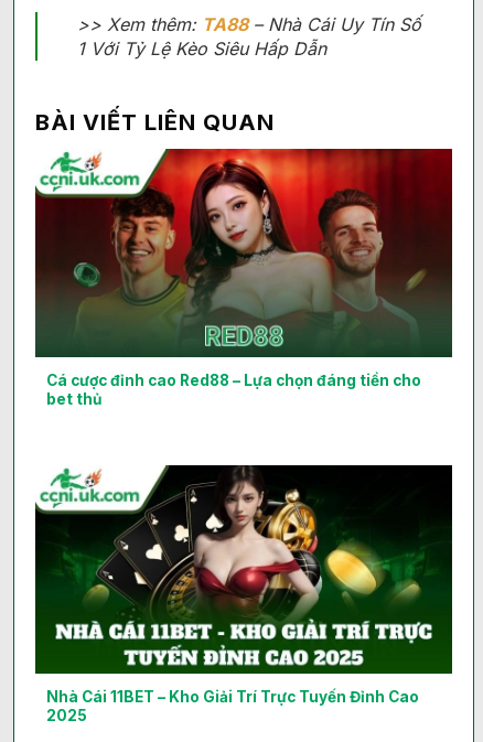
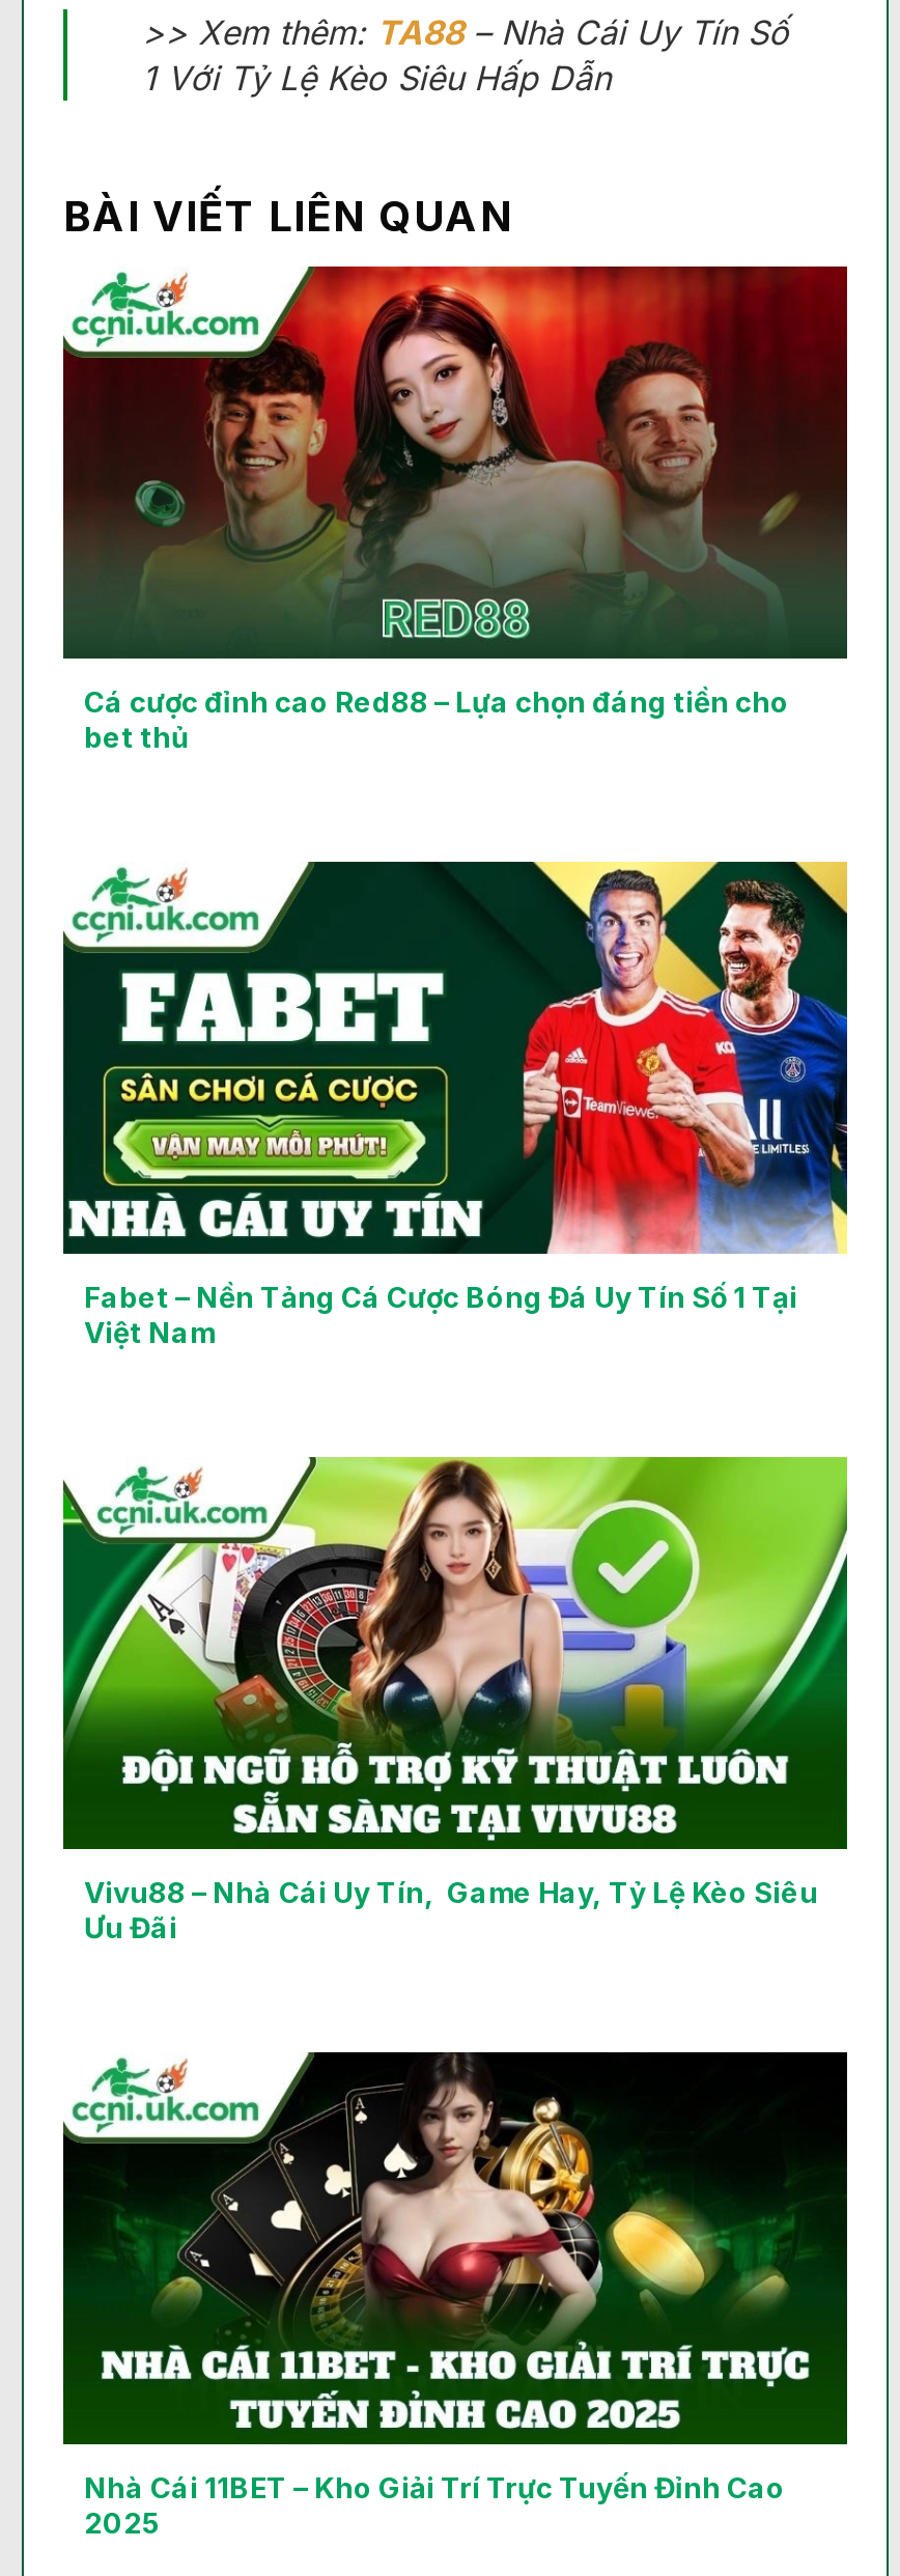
none -> [61,1455,849,1944] [image] | Vivu88 – Nhà Cái Uy Tín, Game Hay, Tỷ Lệ Kèo Siêu | Ưu Đãi
none -> [65,860,849,1349] [image] | Fabet – Nền Tảng Cá Cược Bóng Đá Uy Tín Số 1 Tại | Việt Nam

